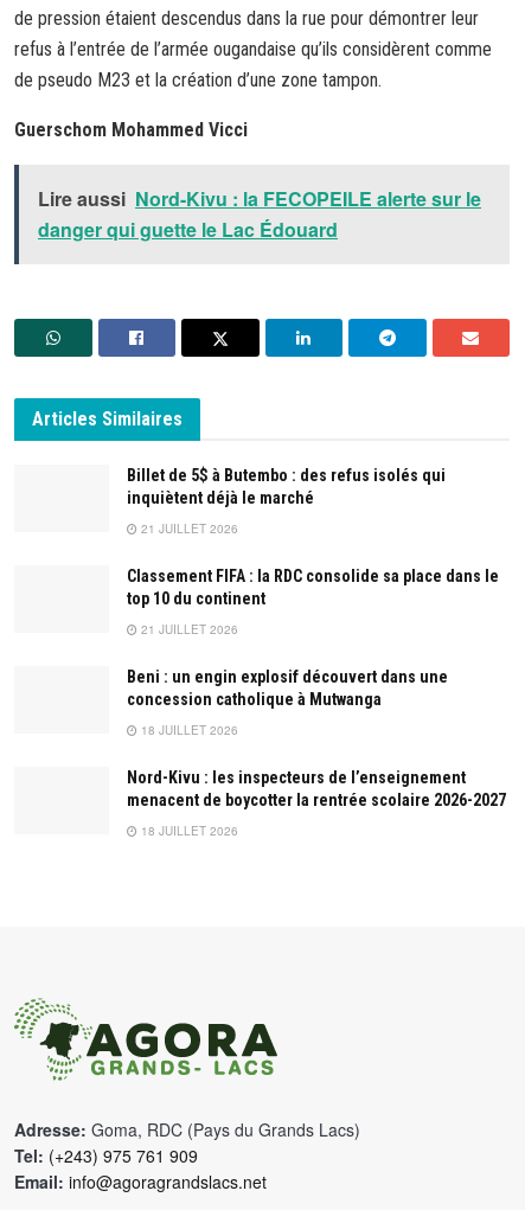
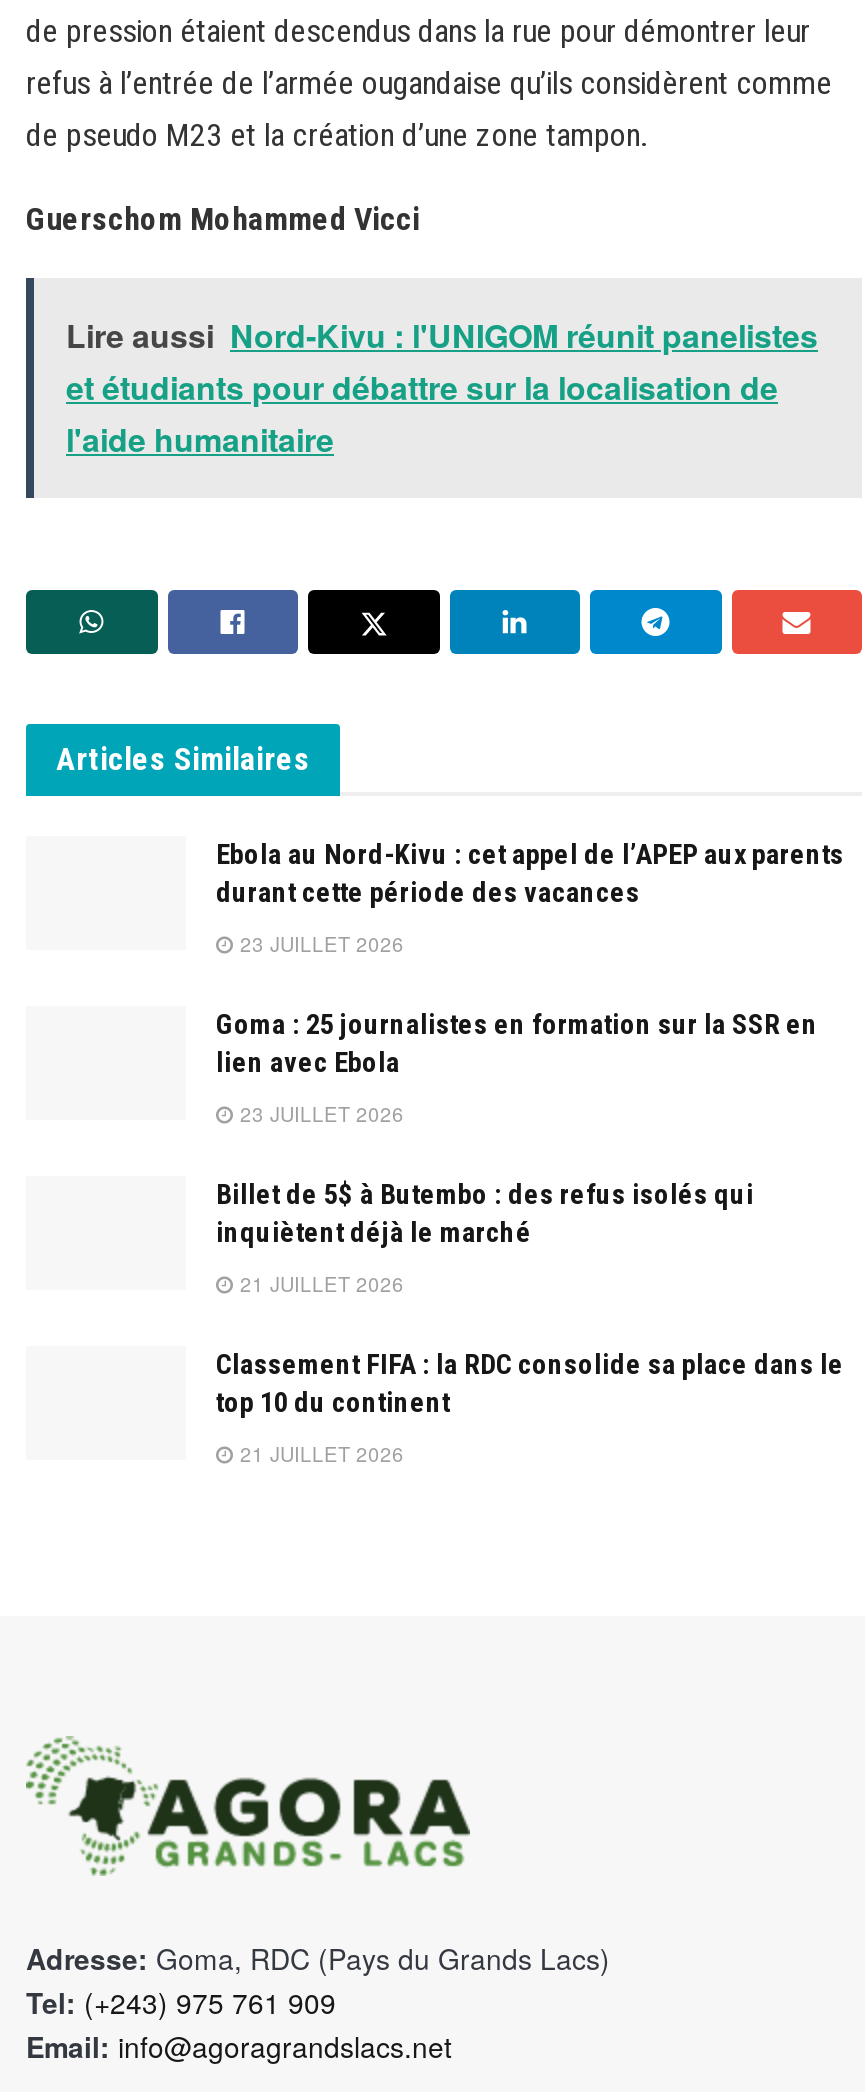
[38,185,481,243] Lire aussi Nord-Kivu : la FECOPEILE alerte sur le | danger qui guette le Lac Édouard -> [66,312,818,462] Lire aussi Nord-Kivu : l'UNIGOM réunit panelistes | et étudiants pour débattre sur la localisation de | l'aide humanitaire
none -> [216,838,844,1128] Ebola au Nord-Kivu : cet appel de l’APEP aux parents | durant cette période des vacances | 23 JUILLET 2026 | Goma : 25 journalistes en formation sur la SSR en | lien avec Ebola | 23 JUILLET 2026
moved [127,466,499,637] -> [216,1178,844,1468]: Billet de 5$ à Butembo : des refus isolés qui | inquiètent déjà le marché | 21 JUILLET 2026 | Classement FIFA : la RDC consolide sa place dans le | top 10 du continent | 21 JUILLET 2026
[127,667,506,839] Beni : un engin explosif découvert dans une | concession catholique à Mutwanga | 18 JUILLET 2026 | Nord-Kivu : les inspecteurs de l’enseignement | menacent de boycotter la rentrée scolaire 2026-2027 | 18 JUILLET 2026 -> none

